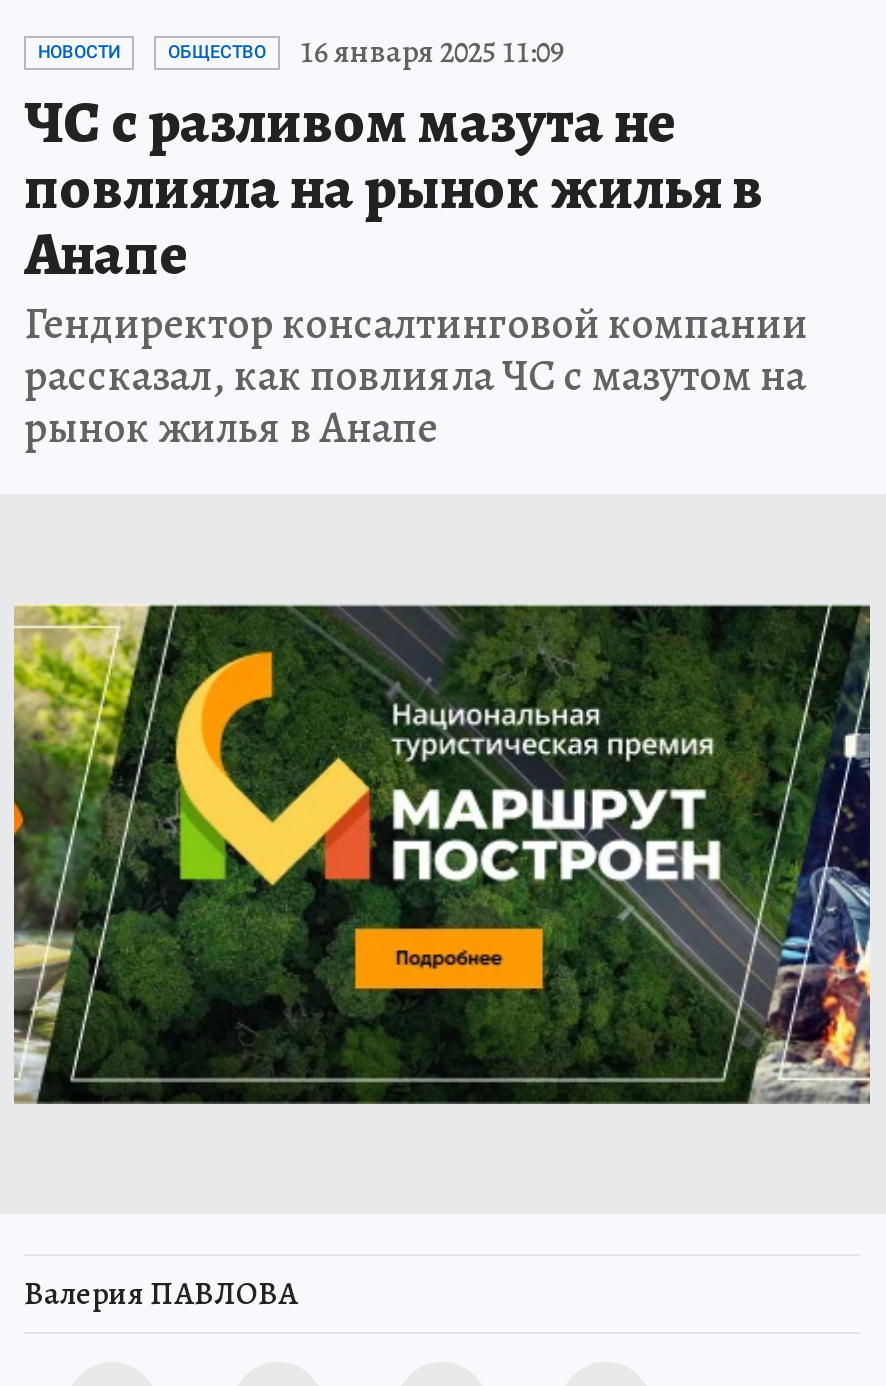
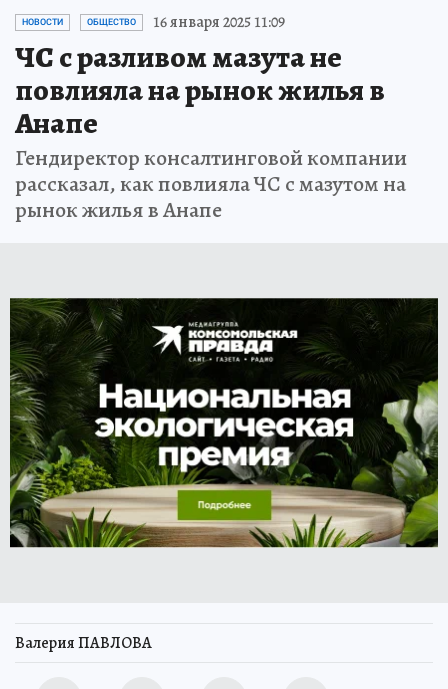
[12,604,872,1106] [image] -> [9,297,439,548] [image]

